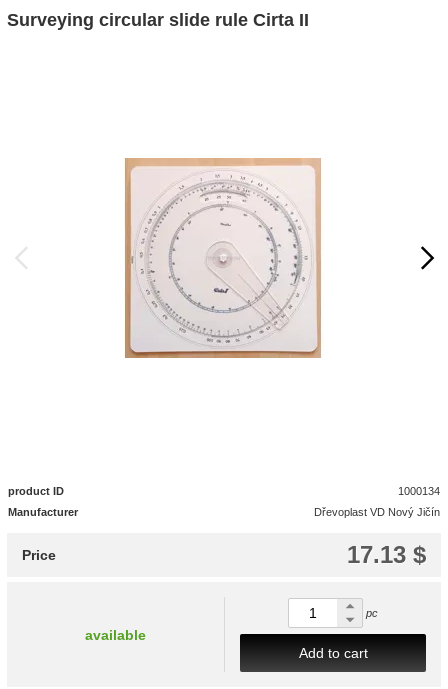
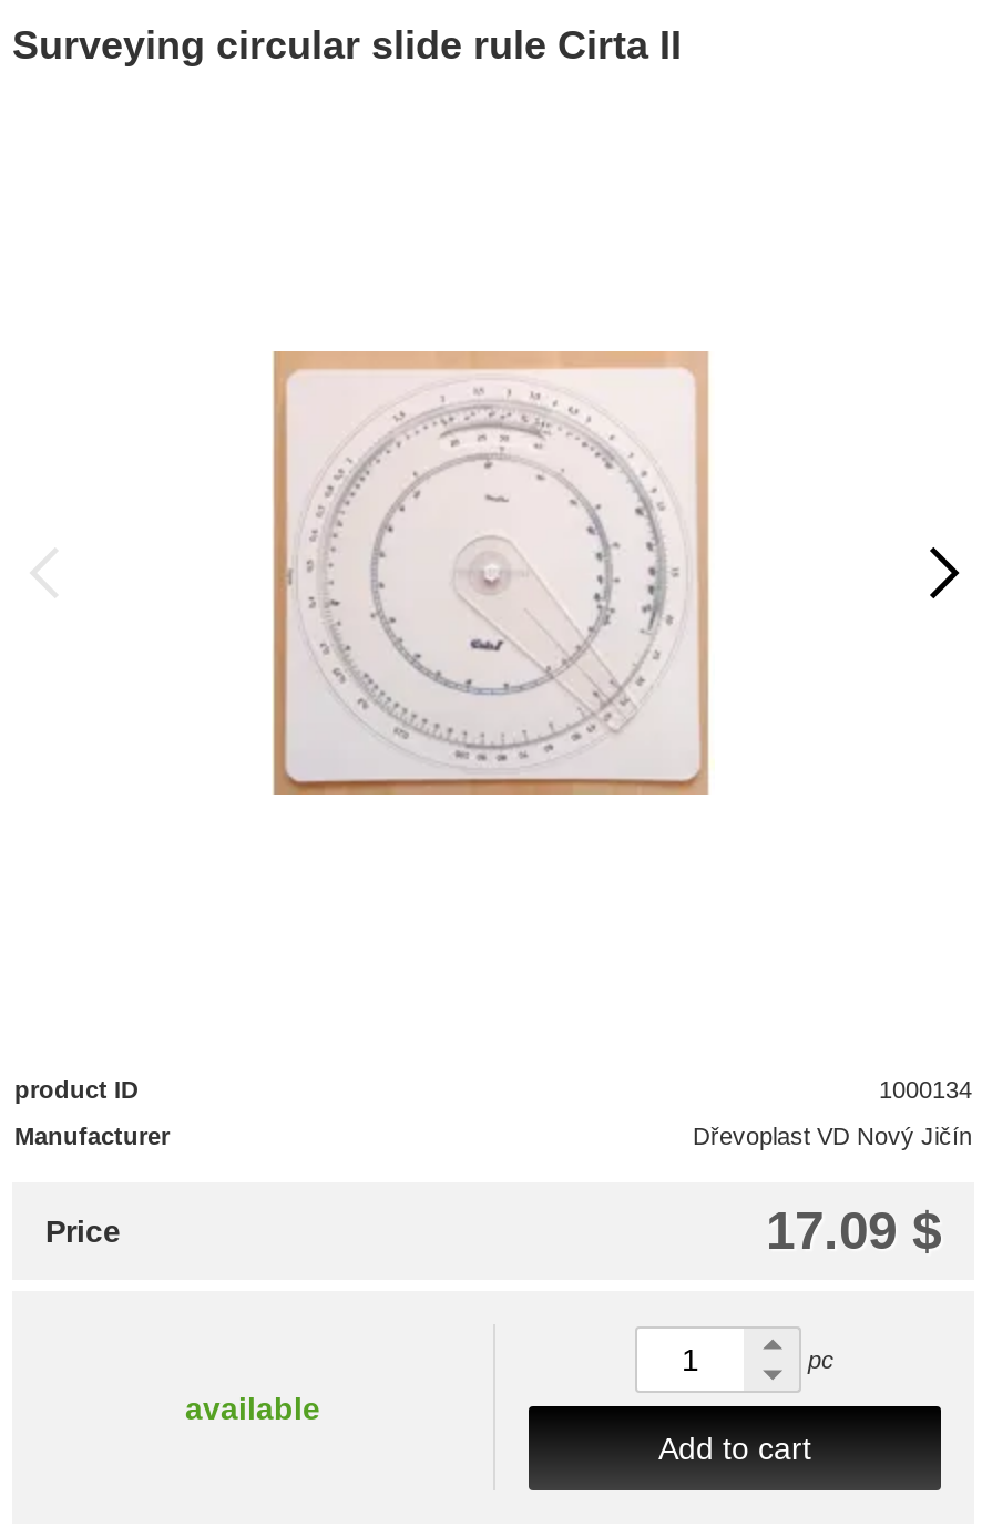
[347,541,426,568] 17.13 $ -> [766,1200,941,1260] 17.09 $

